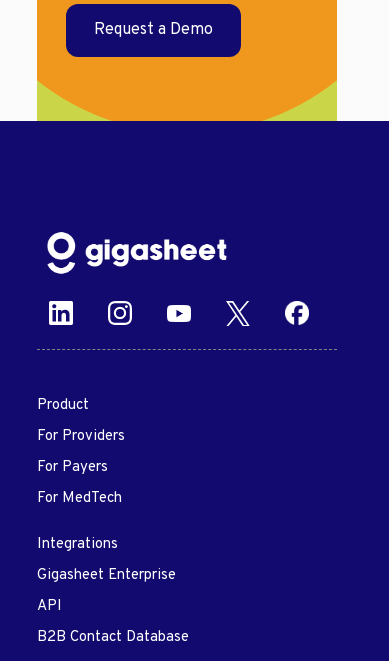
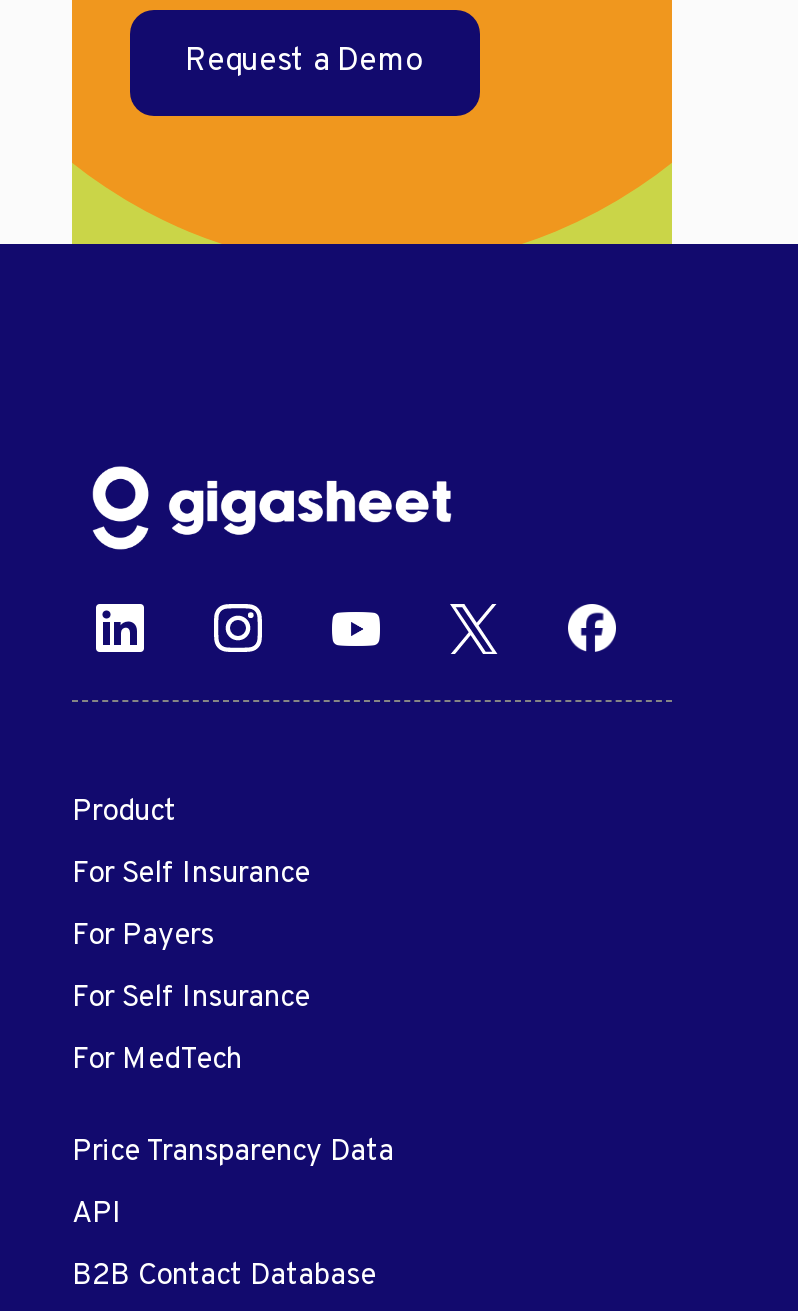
[37,427,125,446] For Providers -> [72,857,310,895] For Self Insurance
none -> [72,981,310,1019] For Self Insurance
moved [37,489,122,508] -> [72,1043,242,1081]: For MedTech
[37,535,176,585] Integrations | Gigasheet Enterprise -> [72,1135,394,1173] Price Transparency Data

